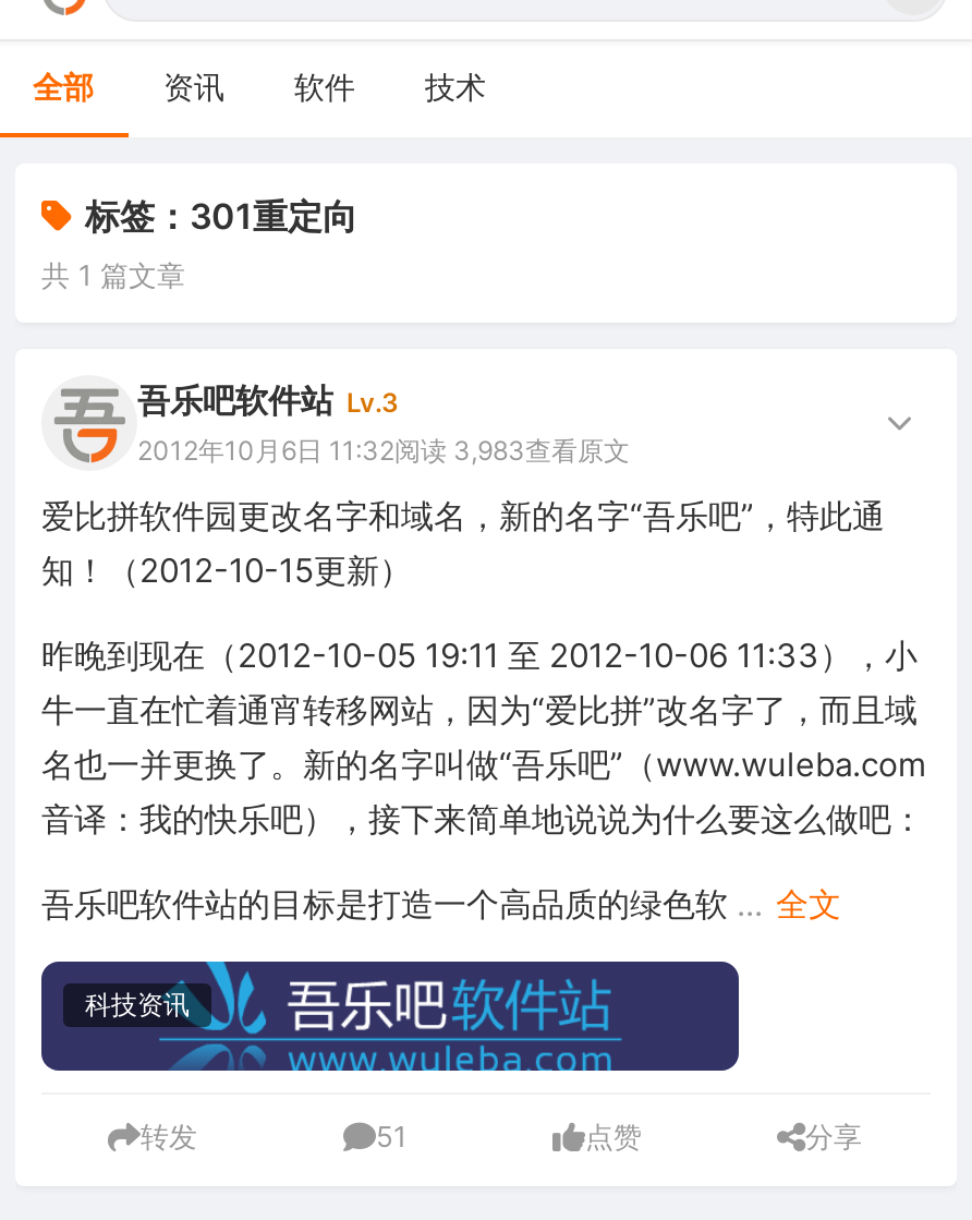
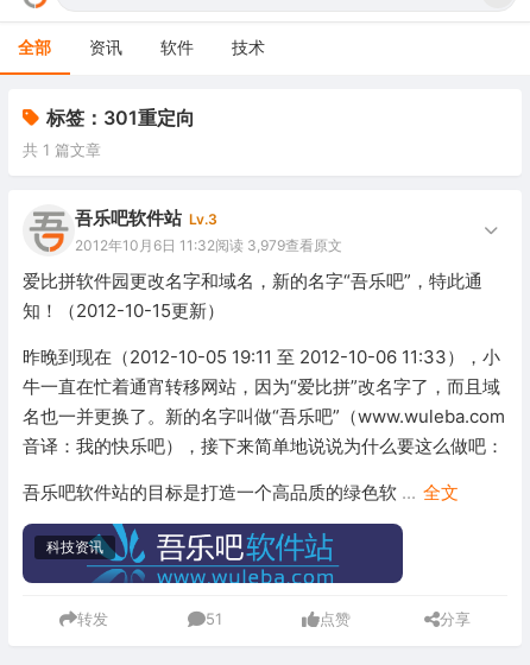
[137,434,630,467] 2012年10月6日 11:32阅读 3,983查看原文 -> [75,236,342,254] 2012年10月6日 11:32阅读 3,979查看原文

